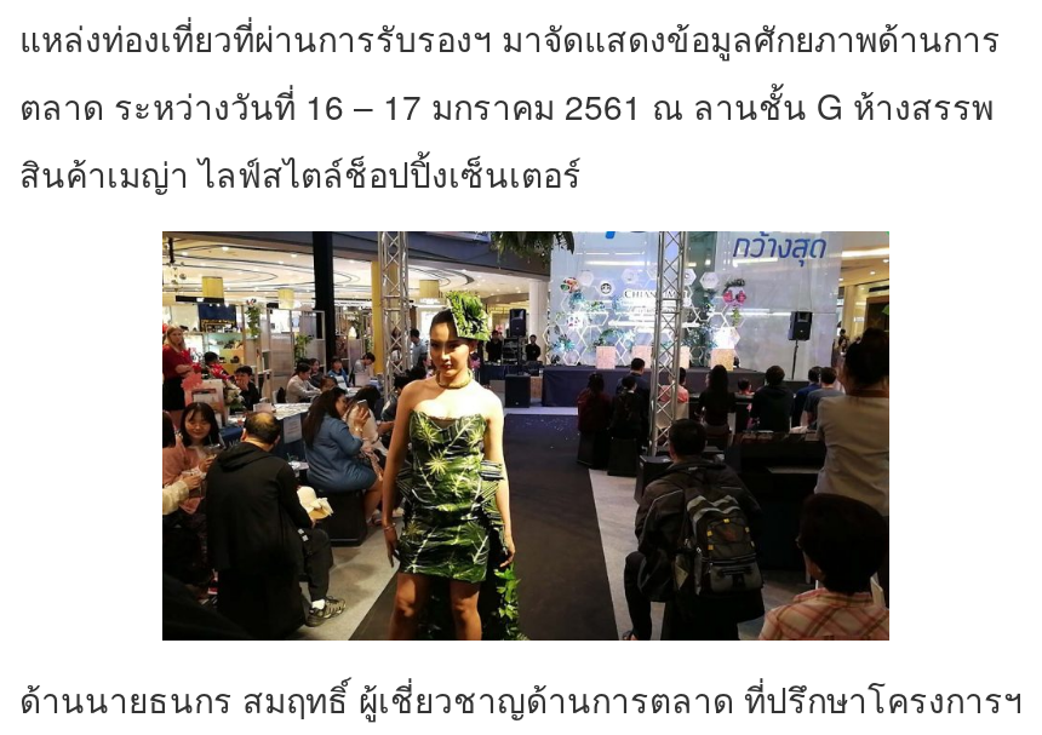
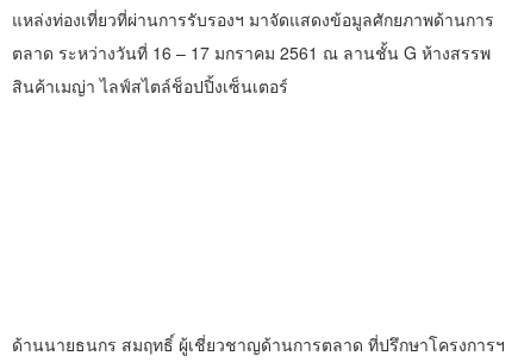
[160,228,892,644] [image] -> none

